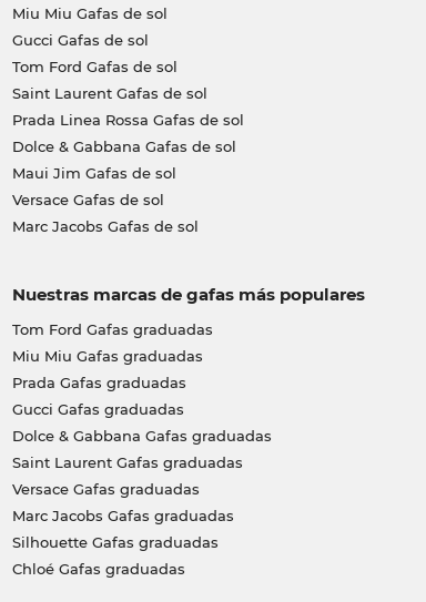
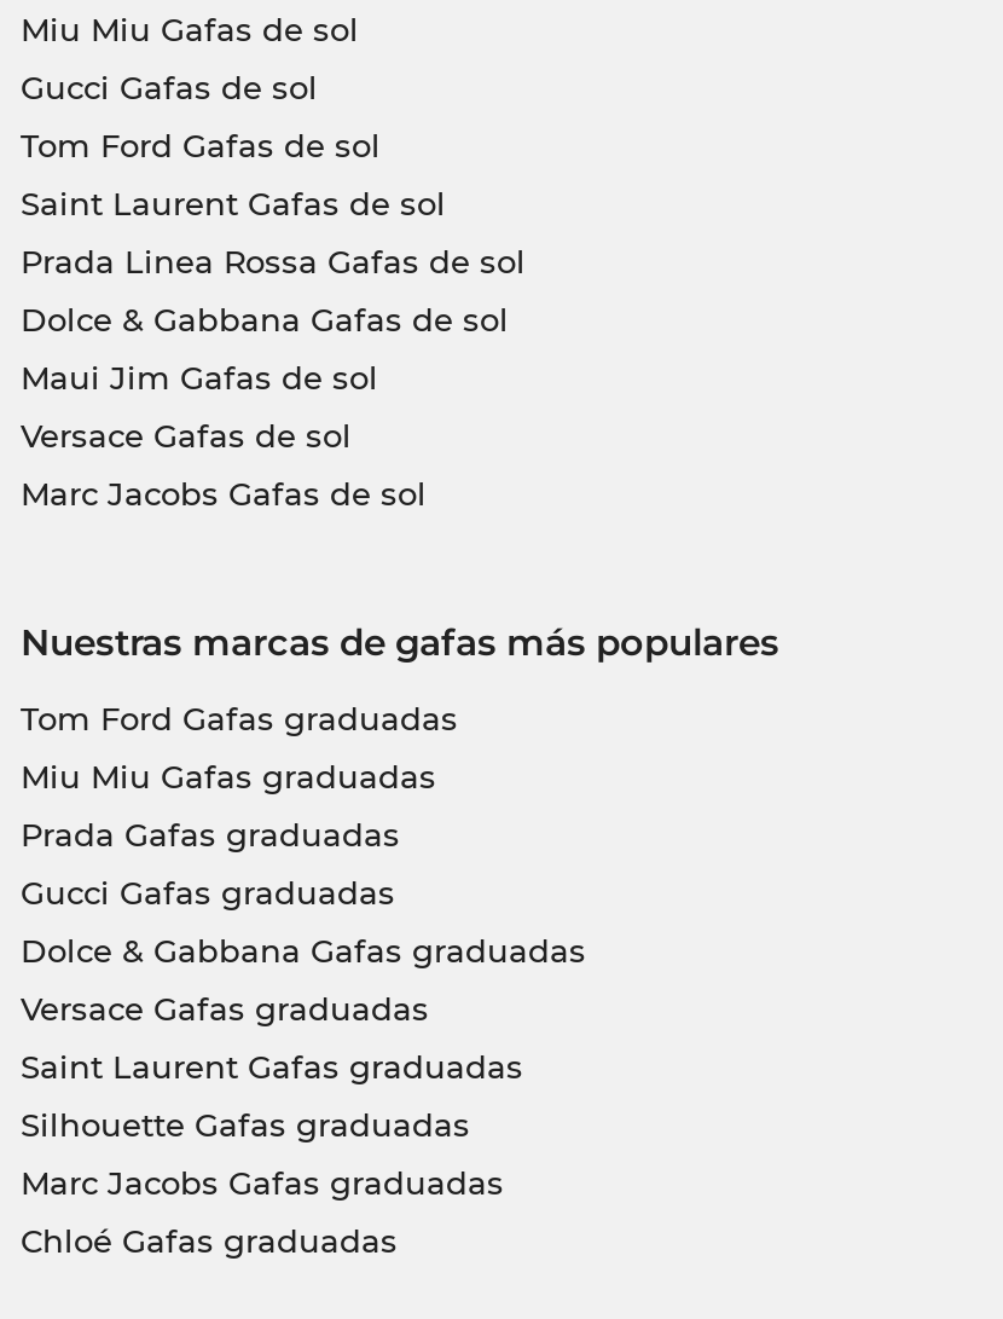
moved [12,454,242,471] -> [21,1047,523,1086]: Saint Laurent Gafas graduadas
moved [12,480,199,498] -> [21,989,429,1028]: Versace Gafas graduadas
moved [12,507,234,525] -> [21,1164,504,1202]: Marc Jacobs Gafas graduadas
moved [12,533,218,551] -> [21,1105,470,1144]: Silhouette Gafas graduadas

